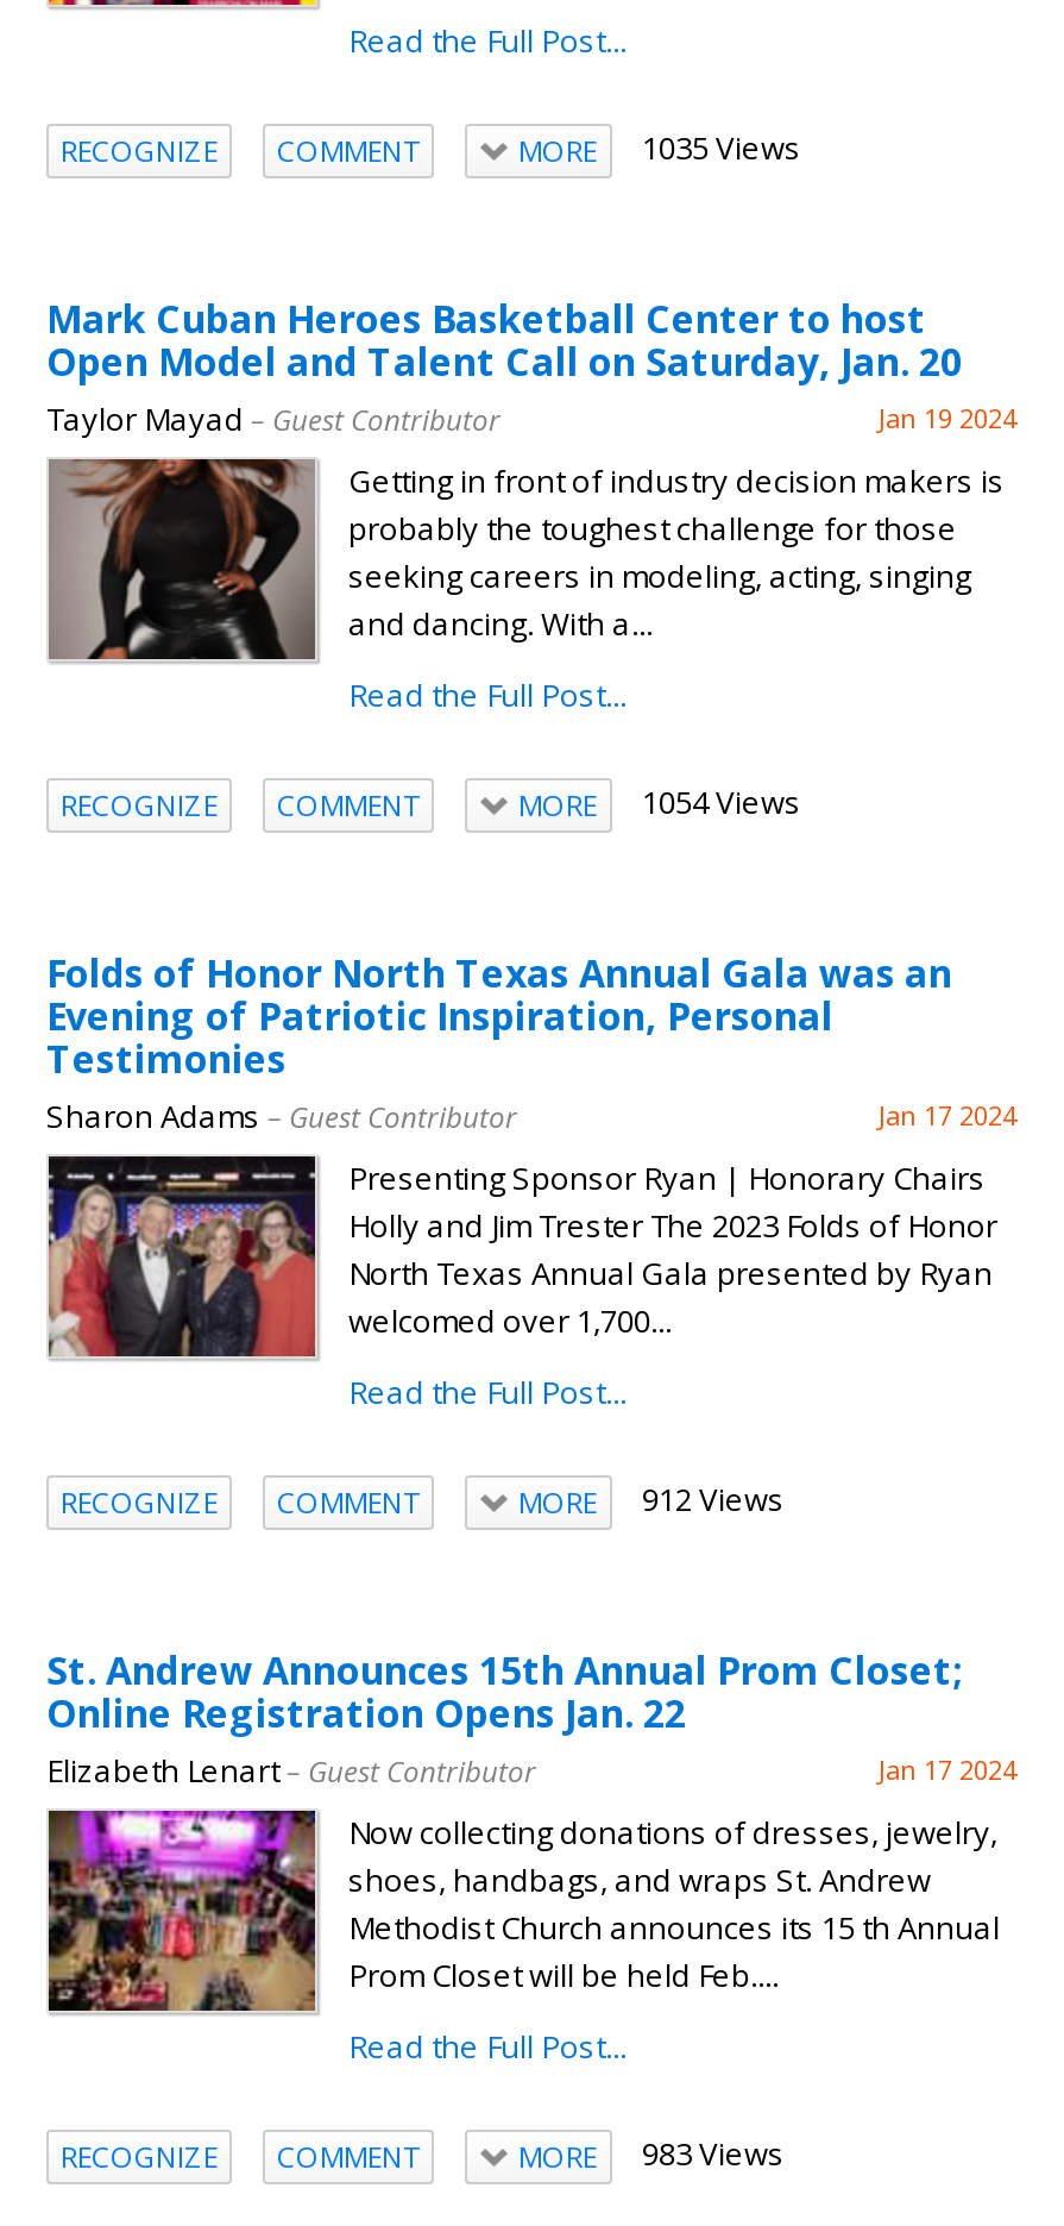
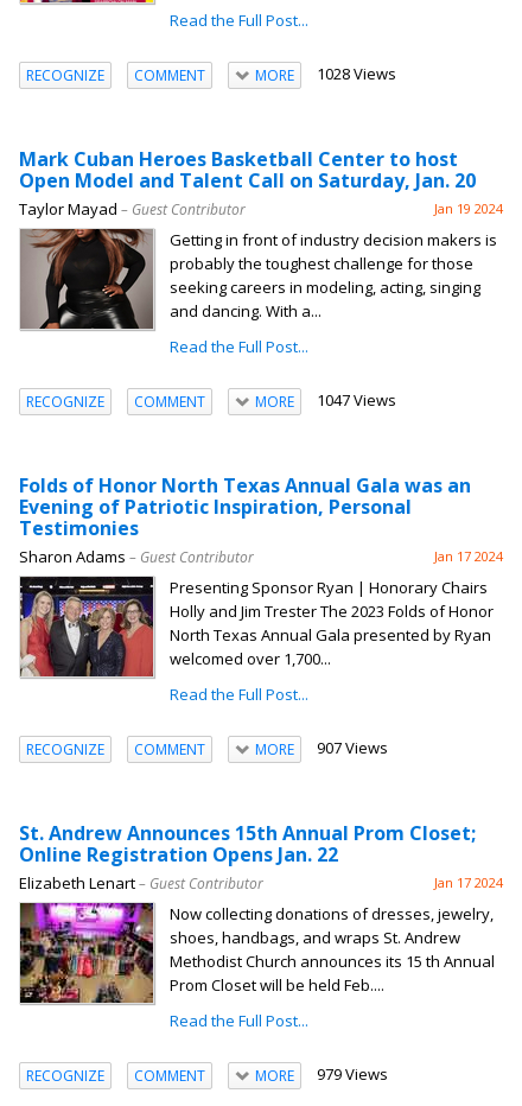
[518,126,801,171] MORE 1035 Views -> [254,63,396,85] MORE 1028 Views
[518,780,801,826] MORE 1054 Views -> [254,389,396,412] MORE 1047 Views
[518,1478,785,1523] MORE 912 Views -> [254,737,387,760] MORE 907 Views
[518,2132,785,2177] MORE 983 Views -> [254,1063,387,1086] MORE 979 Views

